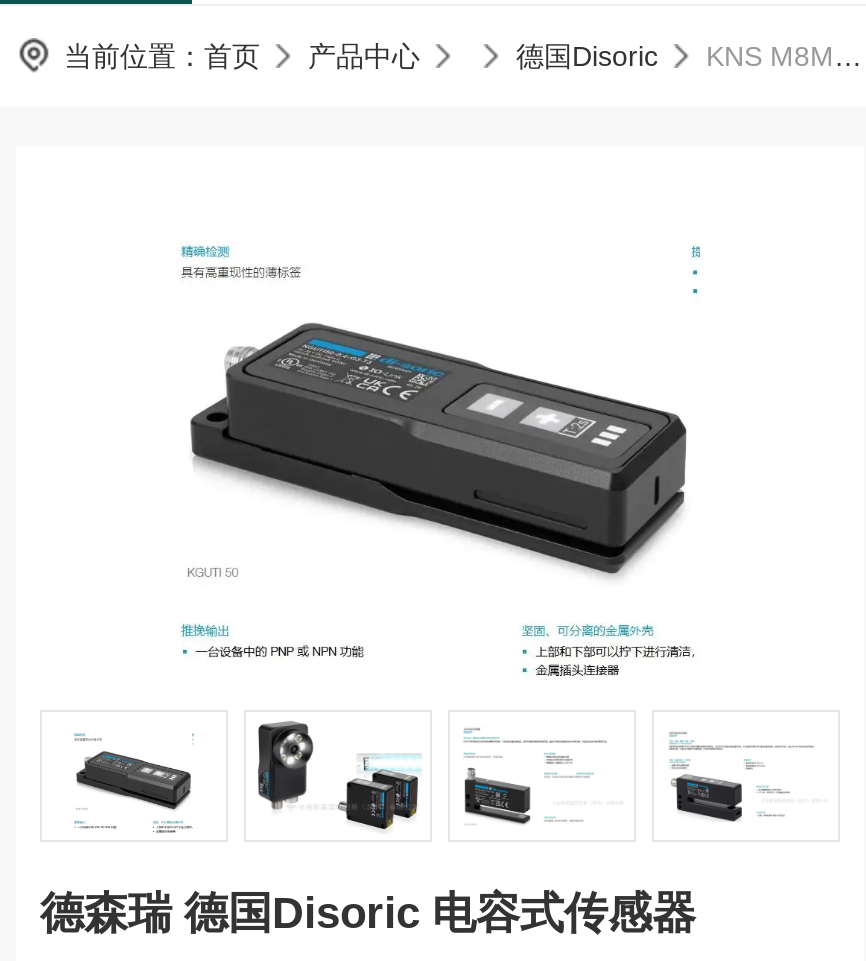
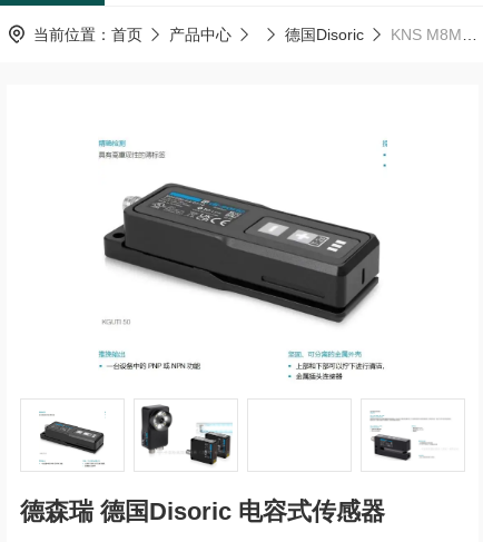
[462,728,604,826] [image] -> none

